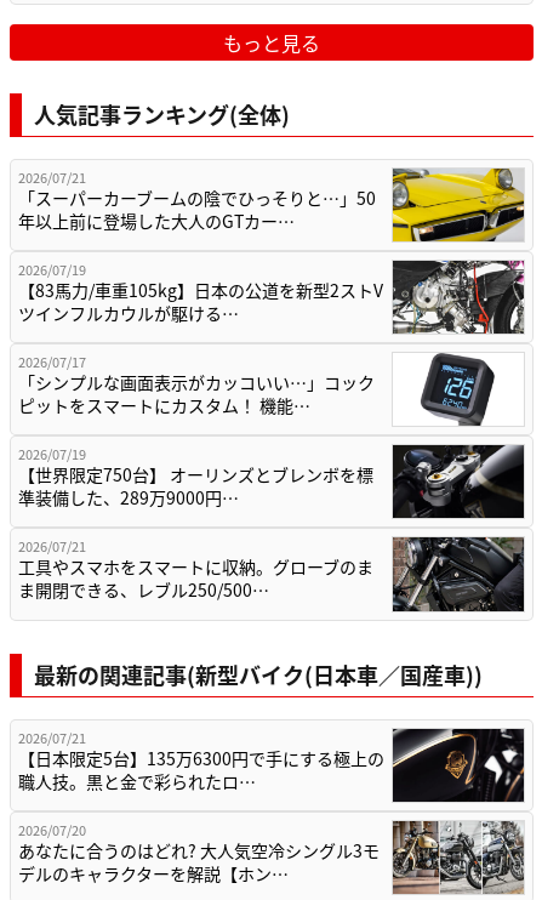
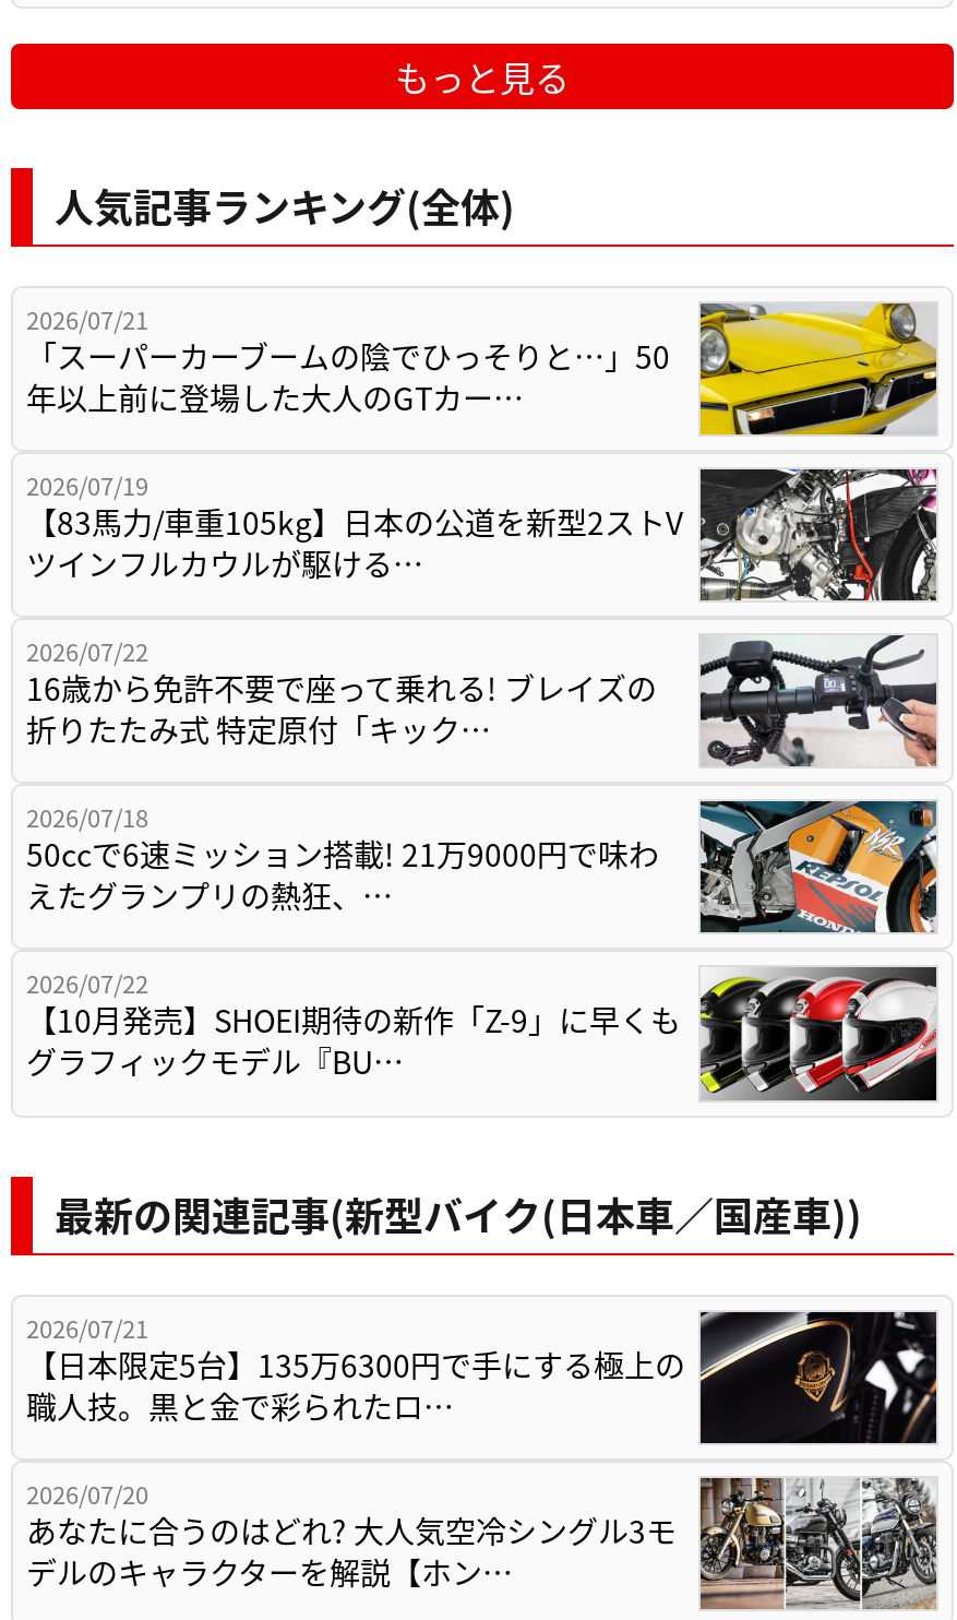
[18,352,524,427] [image] | 2026/07/17 | 「シンプルな画面表示がカッコいい…」コック | ピットをスマートにカスタム！ 機能… -> [26,633,938,769] [image] | 2026/07/22 | 16歳から免許不要で座って乗れる! ブレイズの | 折りたたみ式 特定原付「キック…
[18,444,525,519] [image] | 2026/07/19 | 【世界限定750台】 オーリンズとブレンボを標 | 準装備した、289万9000円… -> [26,799,938,934] [image] | 2026/07/18 | 50ccで6速ミッション搭載! 21万9000円で味わ | えたグランプリの熱狂、…
[18,536,525,613] [image] | 2026/07/21 | 工具やスマホをスマートに収納。グローブのま | ま開閉できる、レブル250/500… -> [26,966,938,1100] [image] | 2026/07/22 | 【10月発売】SHOEI期待の新作「Z-9」に早くも | グラフィックモデル『BU…

